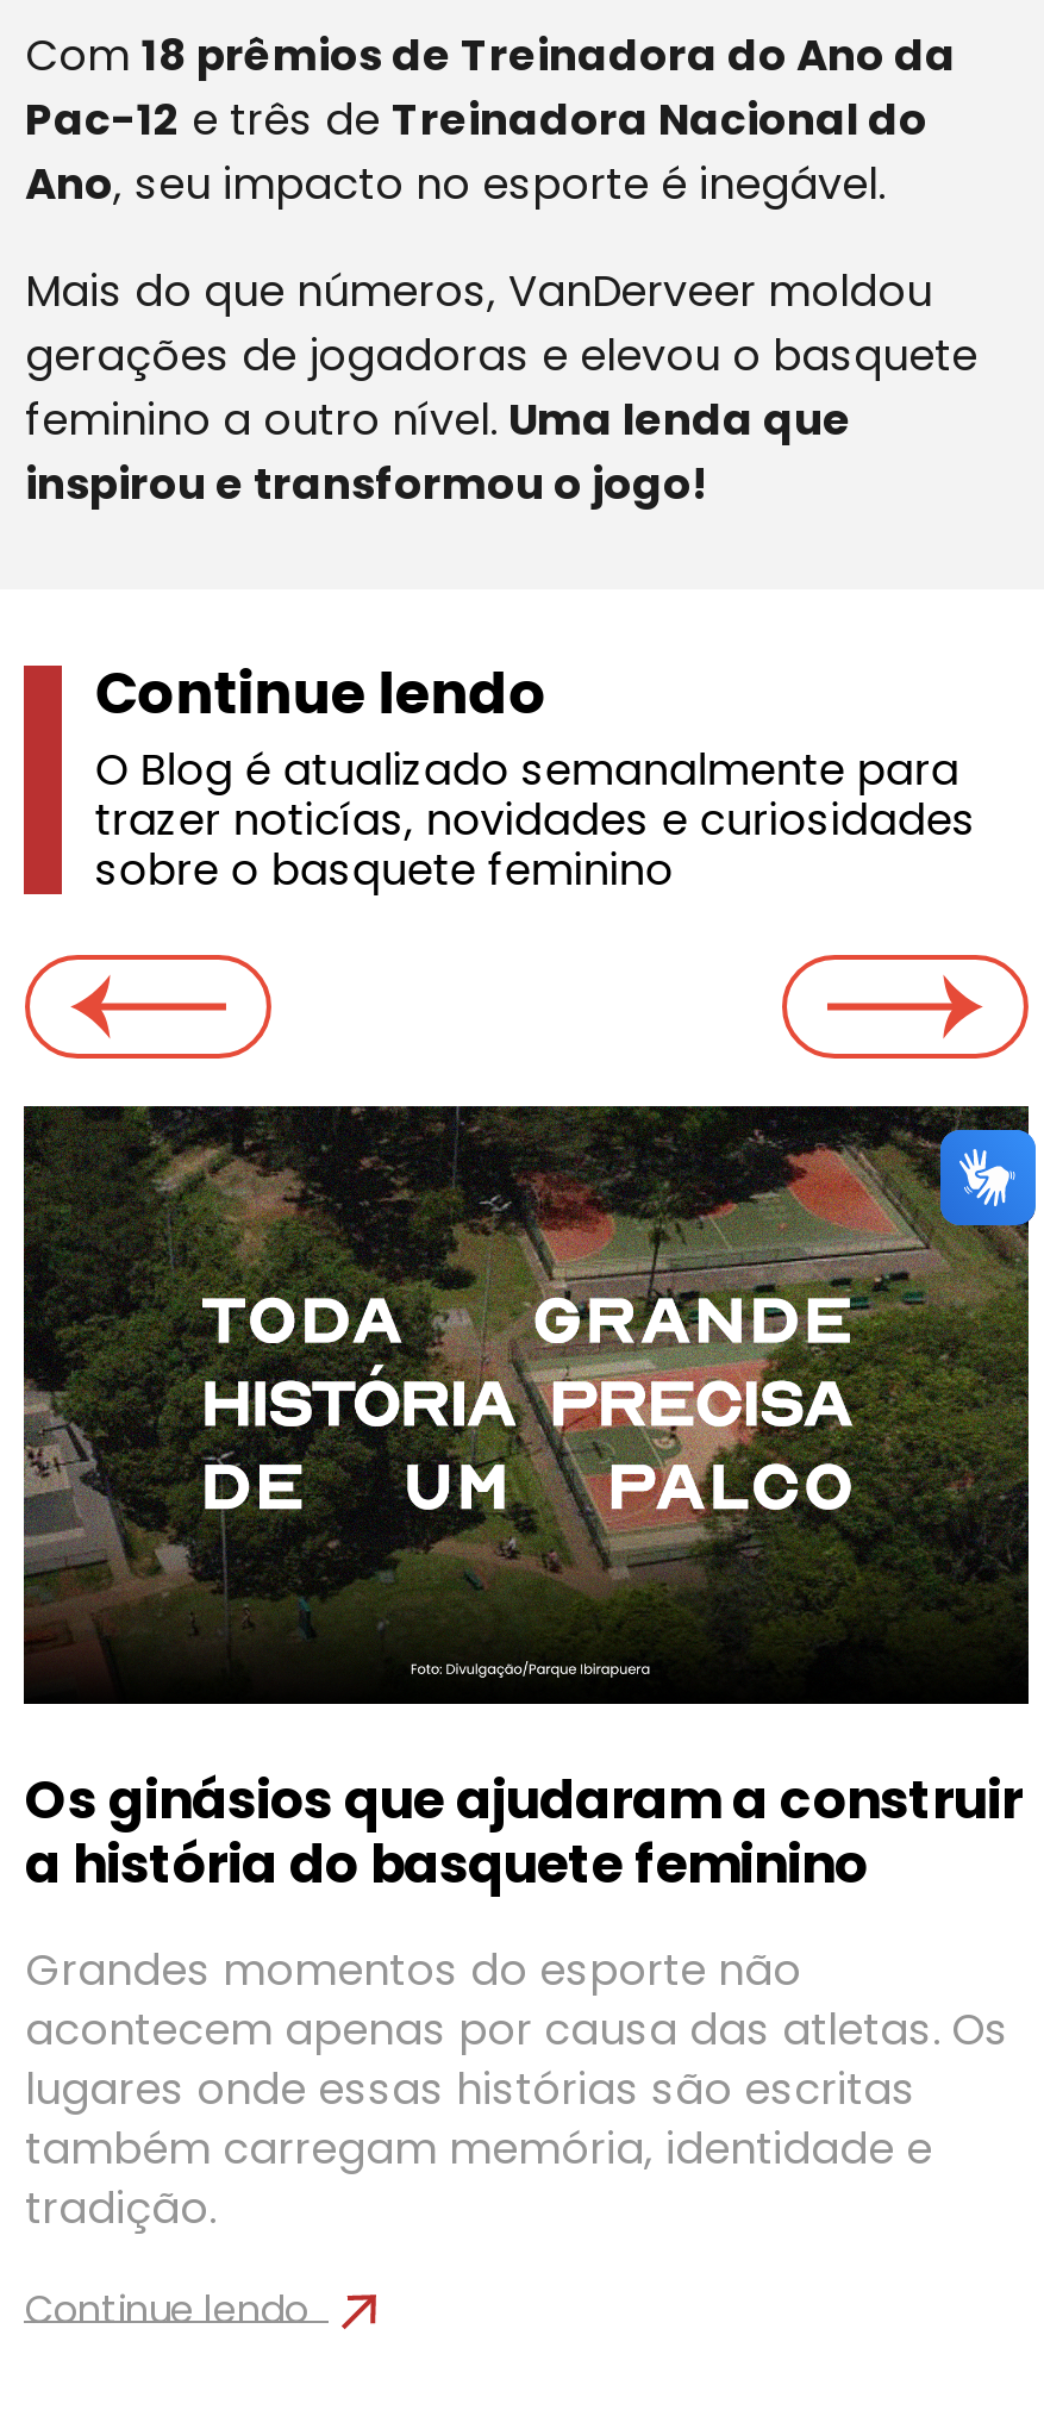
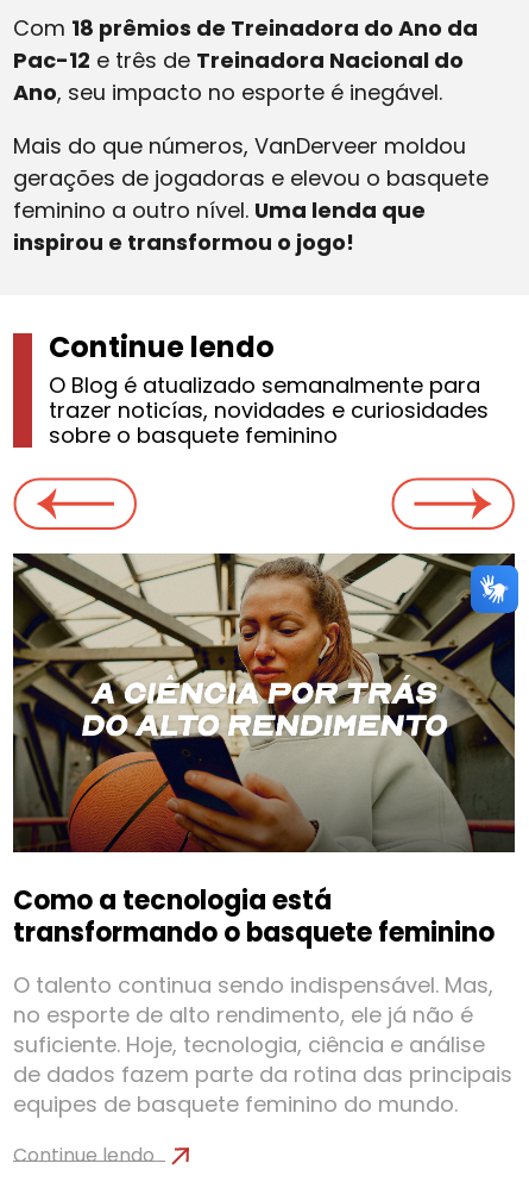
[21,1104,1029,1901] [image] | Os ginásios que ajudaram a construir | a história do basquete feminino -> [12,552,515,951] [image] | Como a tecnologia está | transformando o basquete feminino
[25,1939,1008,2237] Grandes momentos do esporte não | acontecem apenas por causa das atletas. Os | lugares onde essas histórias são escritas | também carregam memória, identidade e | tradição. -> [14,970,513,1119] O talento continua sendo indispensável. Mas, | no esporte de alto rendimento, ele já não é | suficiente. Hoje, tecnologia, ciência e análise | de dados fazem parte da rotina das principais | equipes de basquete feminino do mundo.

